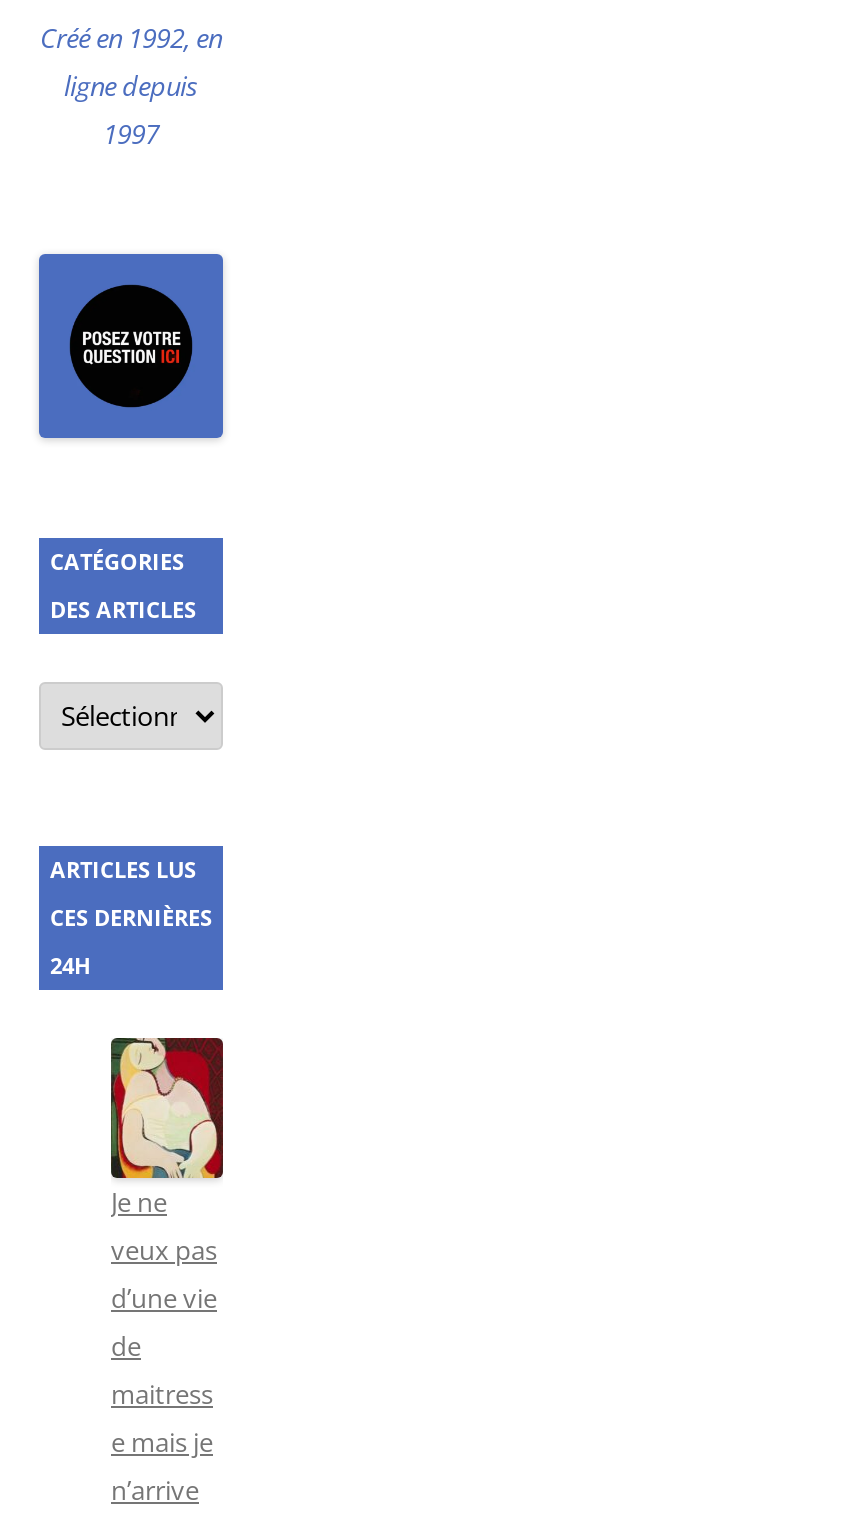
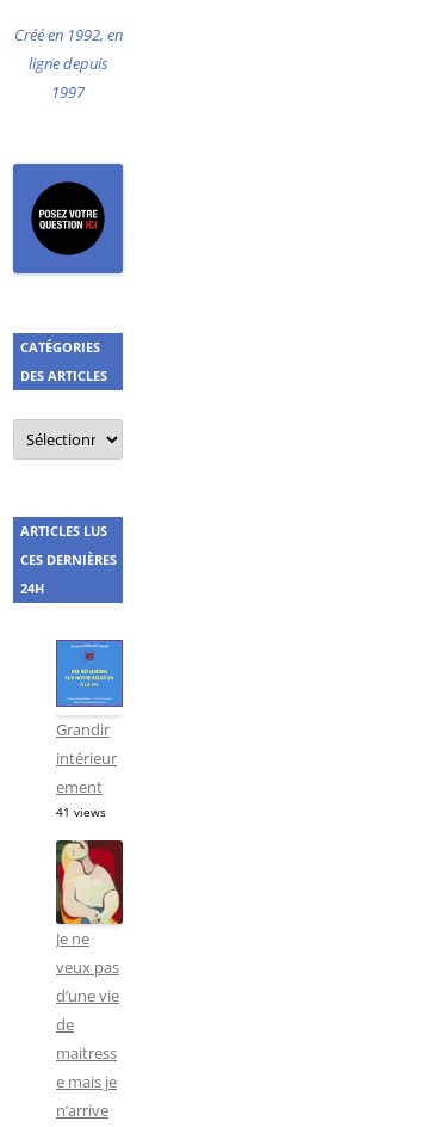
none -> [55,632,124,821] [image] | Grandir | intérieur | ement | 41 views

